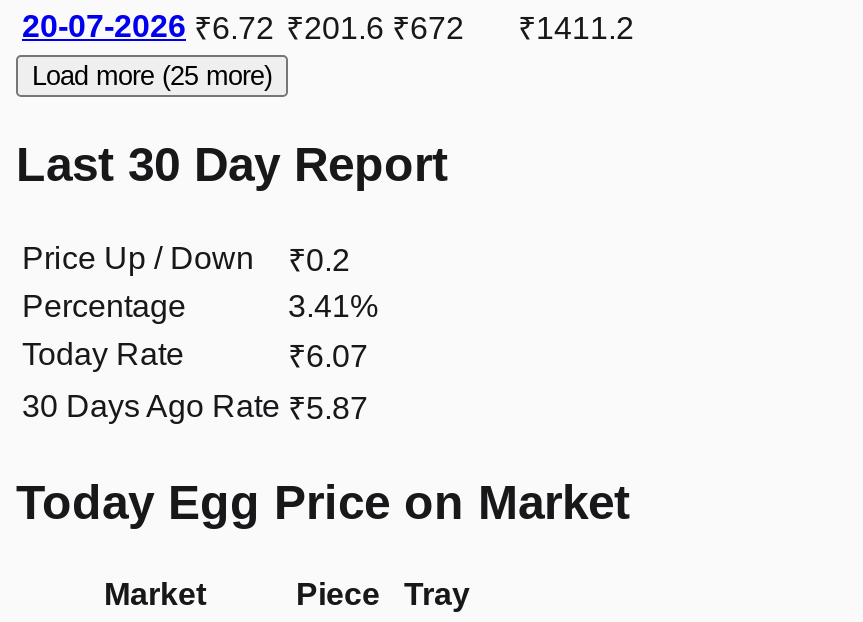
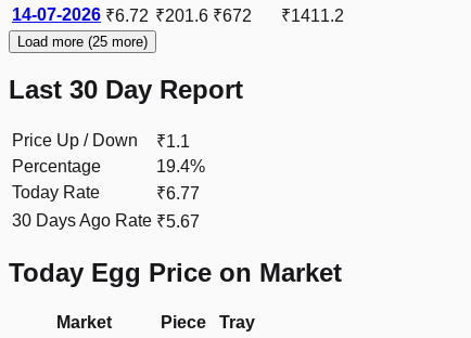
[22,8,634,44] 20-07-2026 ₹6.72 ₹201.6 ₹672 ₹1411.2 -> [12,5,344,24] 14-07-2026 ₹6.72 ₹201.6 ₹672 ₹1411.2
[22,242,350,278] Price Up / Down ₹0.2 -> [12,132,190,151] Price Up / Down ₹1.1
[288,290,378,324] 3.41% -> [156,158,205,176] 19.4%
[288,340,368,374] ₹6.07 -> [156,185,200,203] ₹6.77
[22,390,368,426] 30 Days Ago Rate ₹5.87 -> [12,212,200,231] 30 Days Ago Rate ₹5.67

